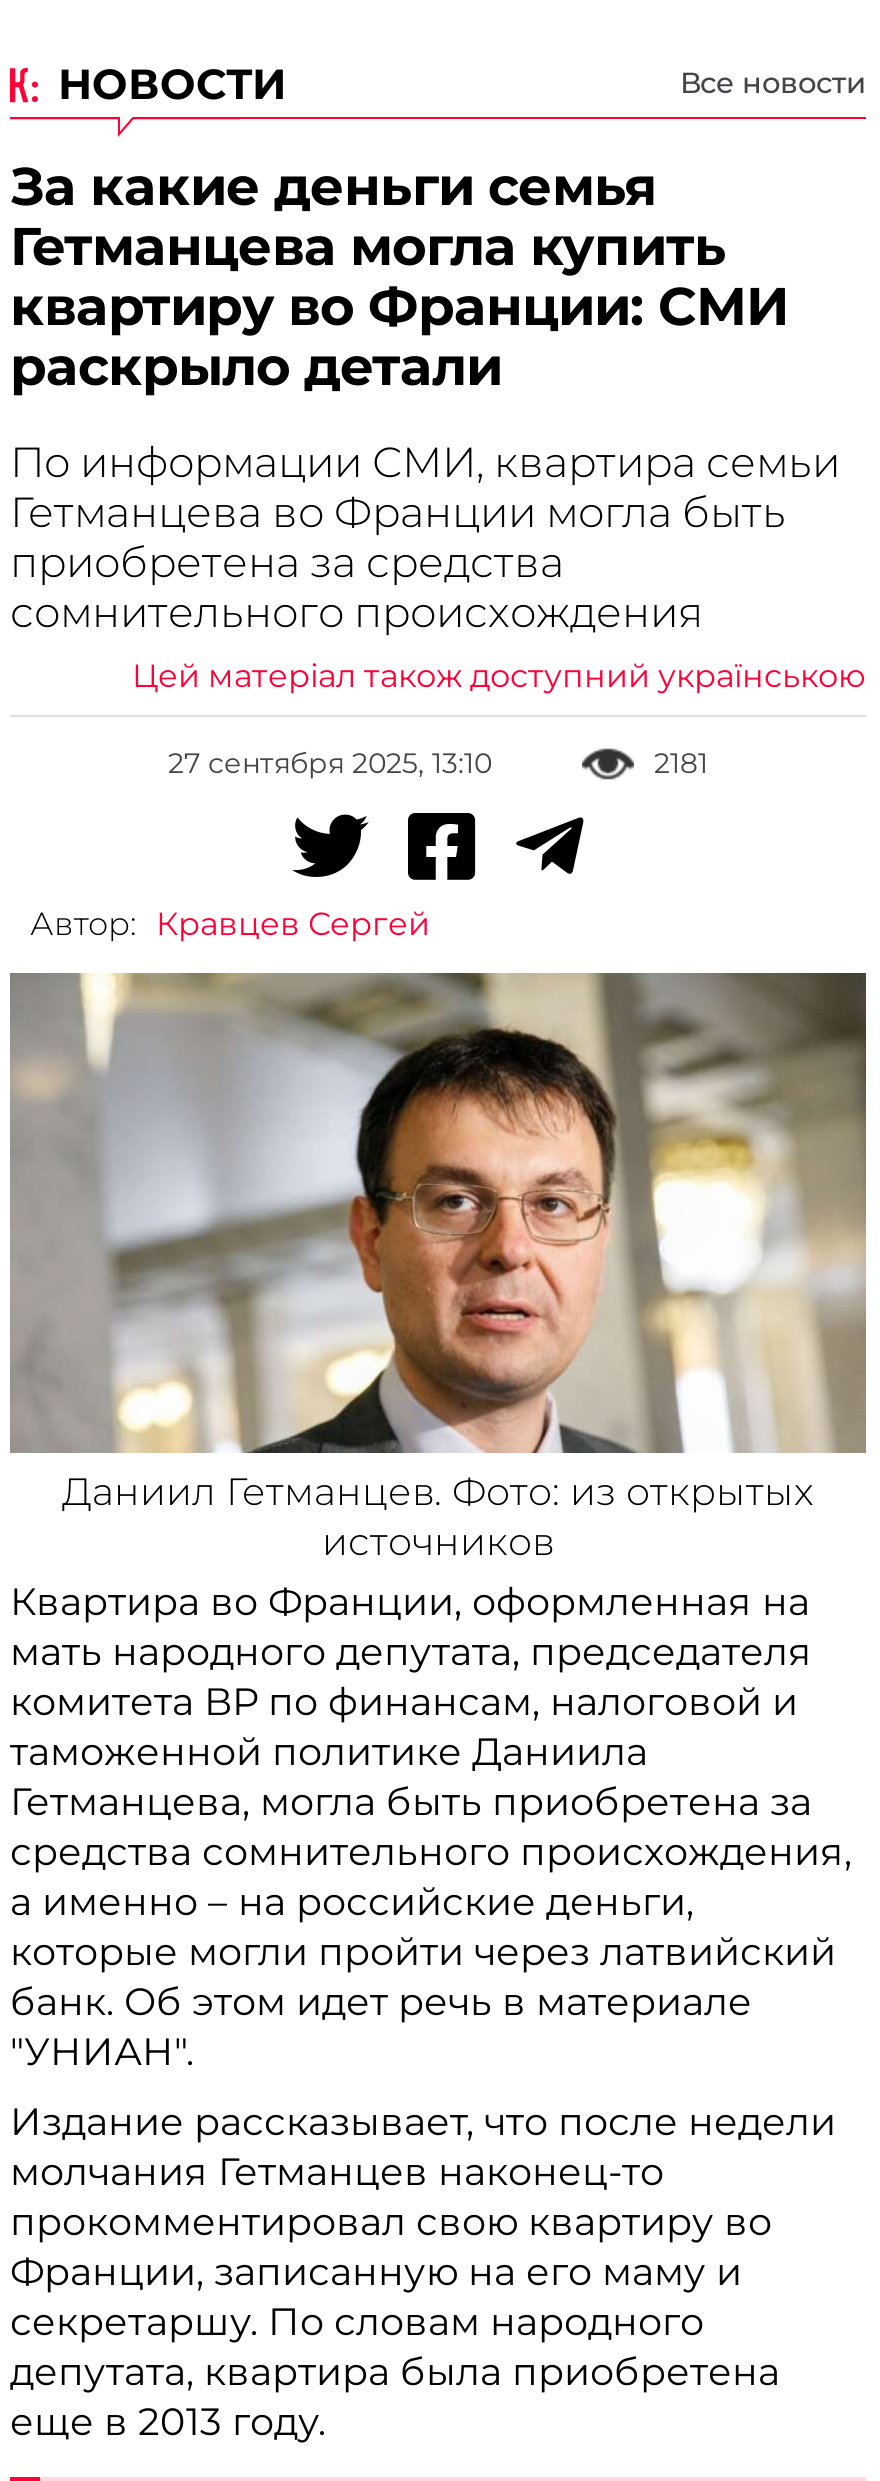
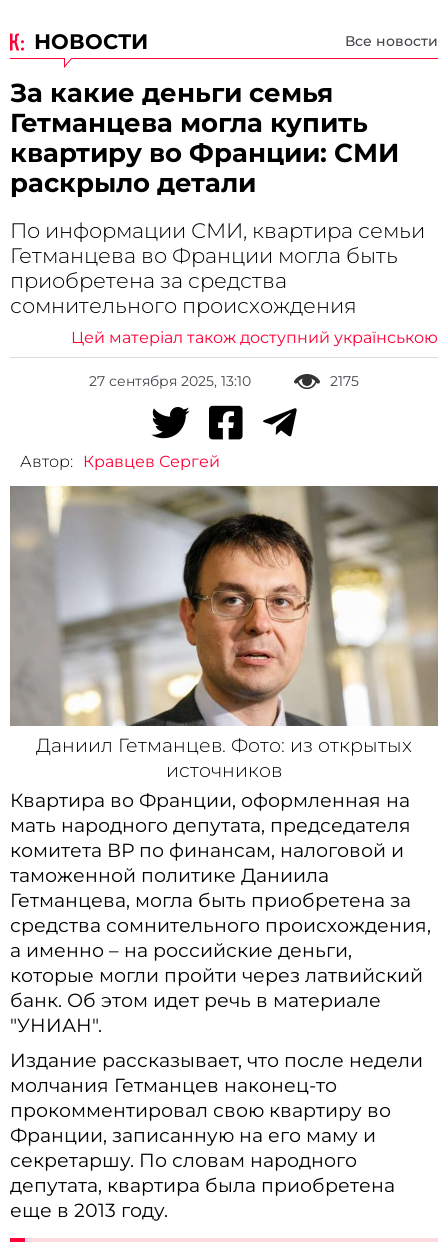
[654,744,708,780] 2181 -> [330,372,359,390] 2175

